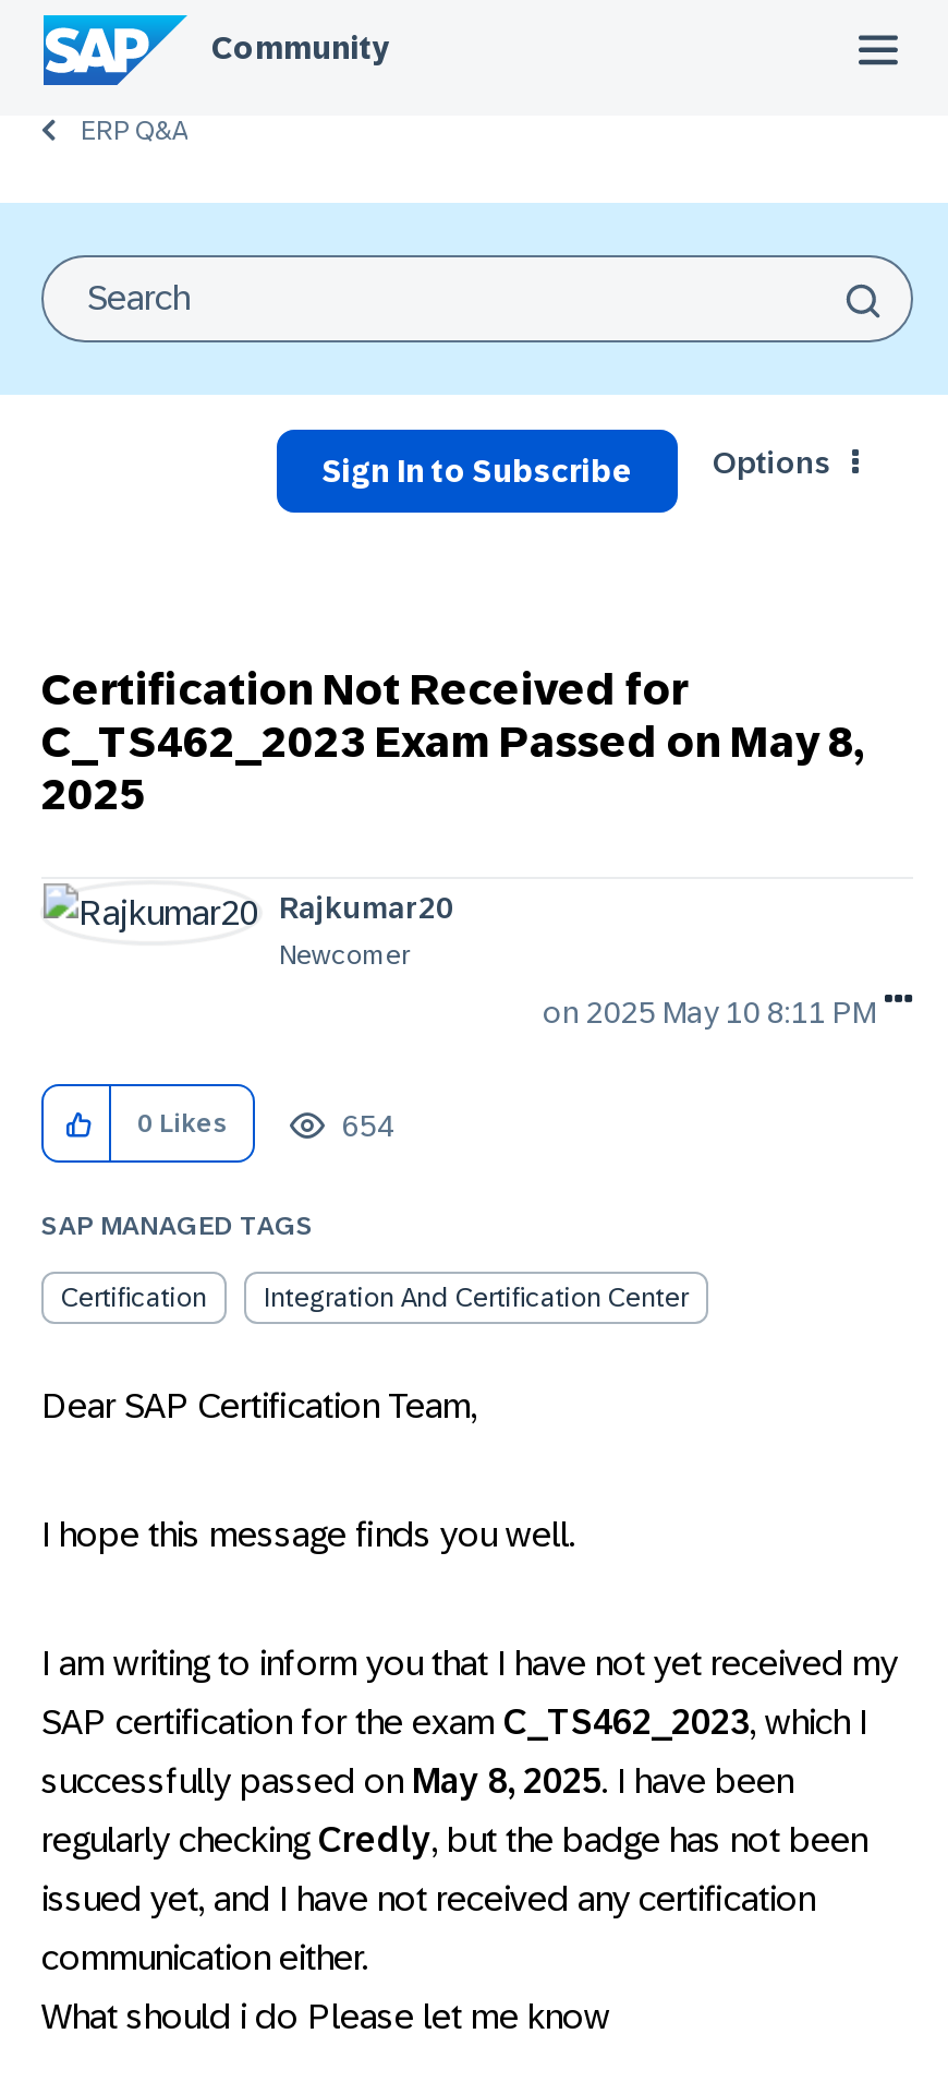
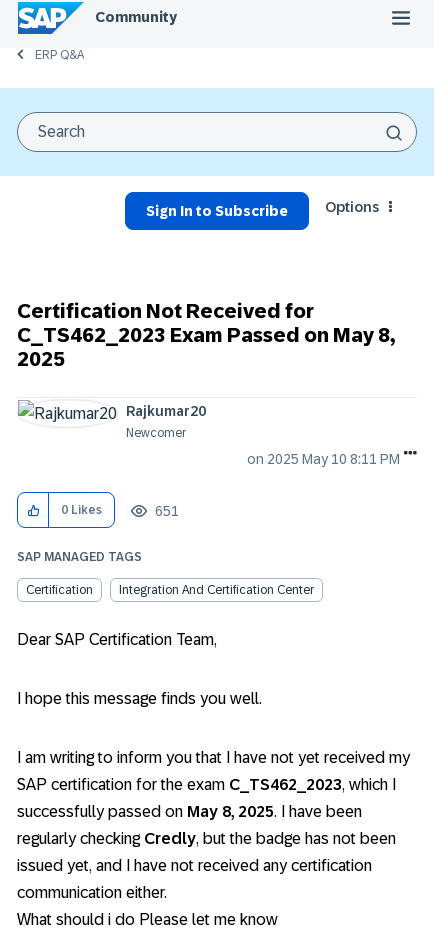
[342,1108,394,1143] 654 -> [155,503,179,519] 651

